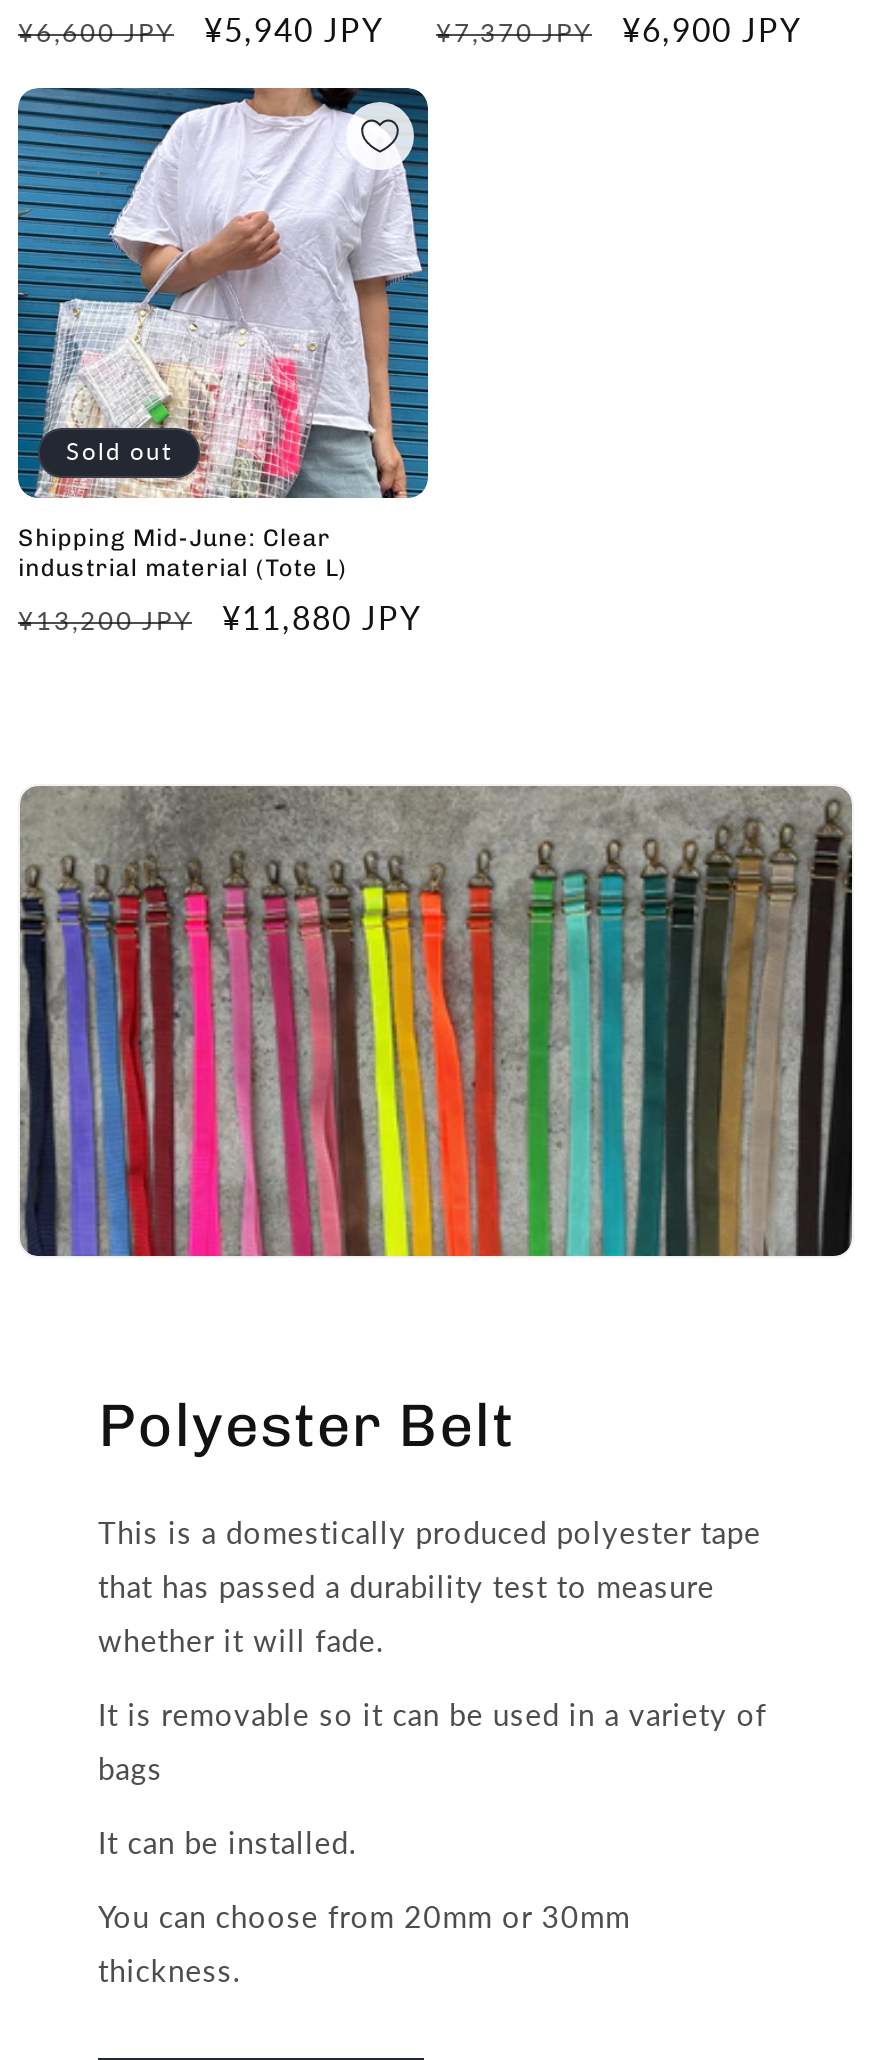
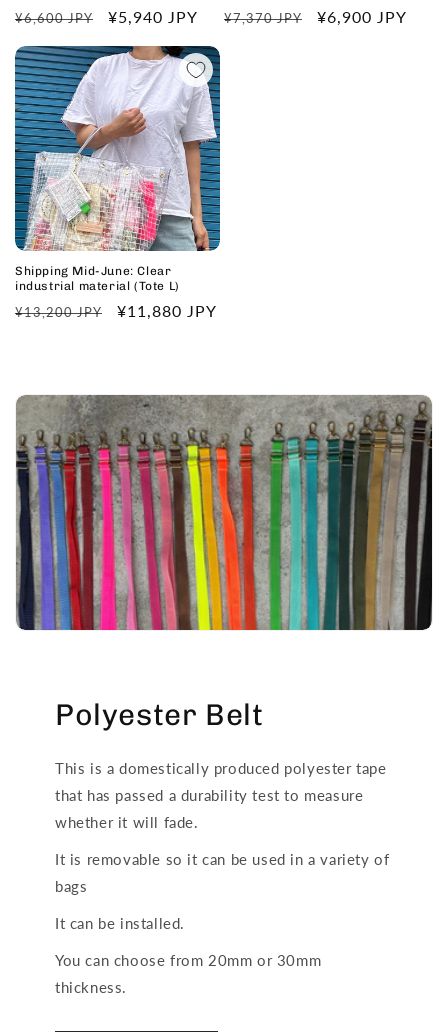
[66,435,172,465] Sold out -> none

